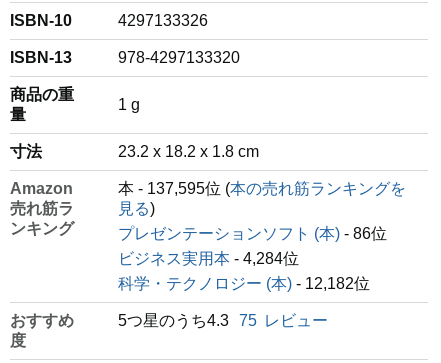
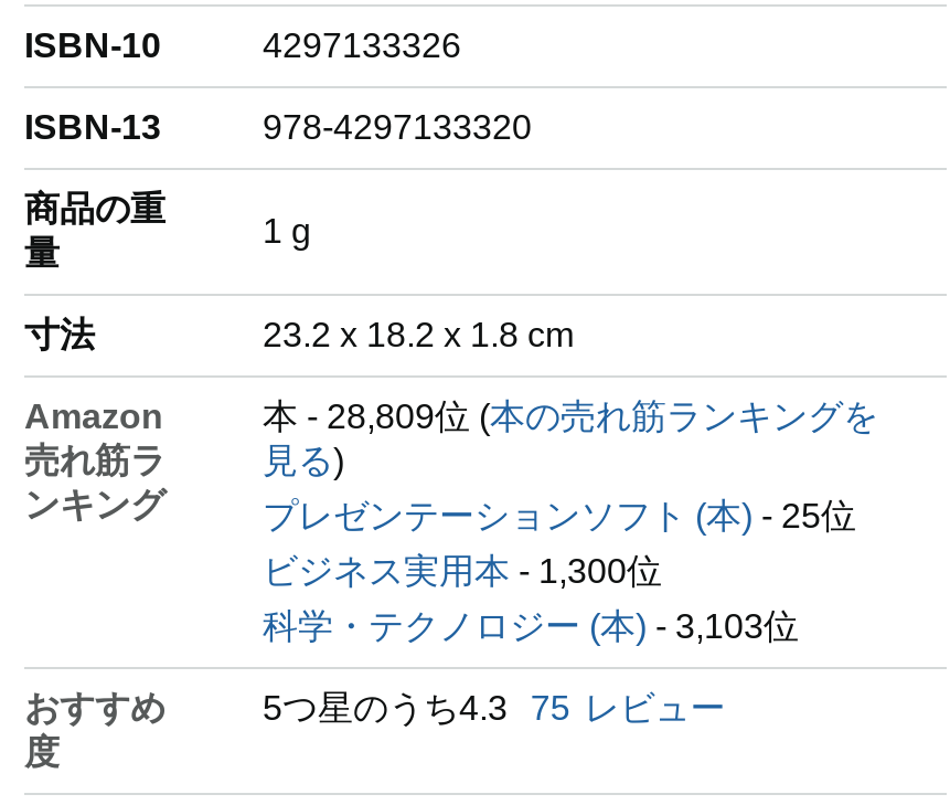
[118,180,406,197] 本 - 137,595位 (本の売れ筋ランキングを -> [263,398,878,436] 本 - 28,809位 (本の売れ筋ランキングを
[118,225,387,242] プレゼンテーションソフト (本) - 86位 -> [263,498,856,535] プレゼンテーションソフト (本) - 25位
[118,250,299,267] ビジネス実用本- 4,284位 -> [263,553,662,591] ビジネス実用本- 1,300位
[118,275,370,292] 科学・テクノロジー (本) - 12,182位 -> [263,608,799,646] 科学・テクノロジー (本) - 3,103位

